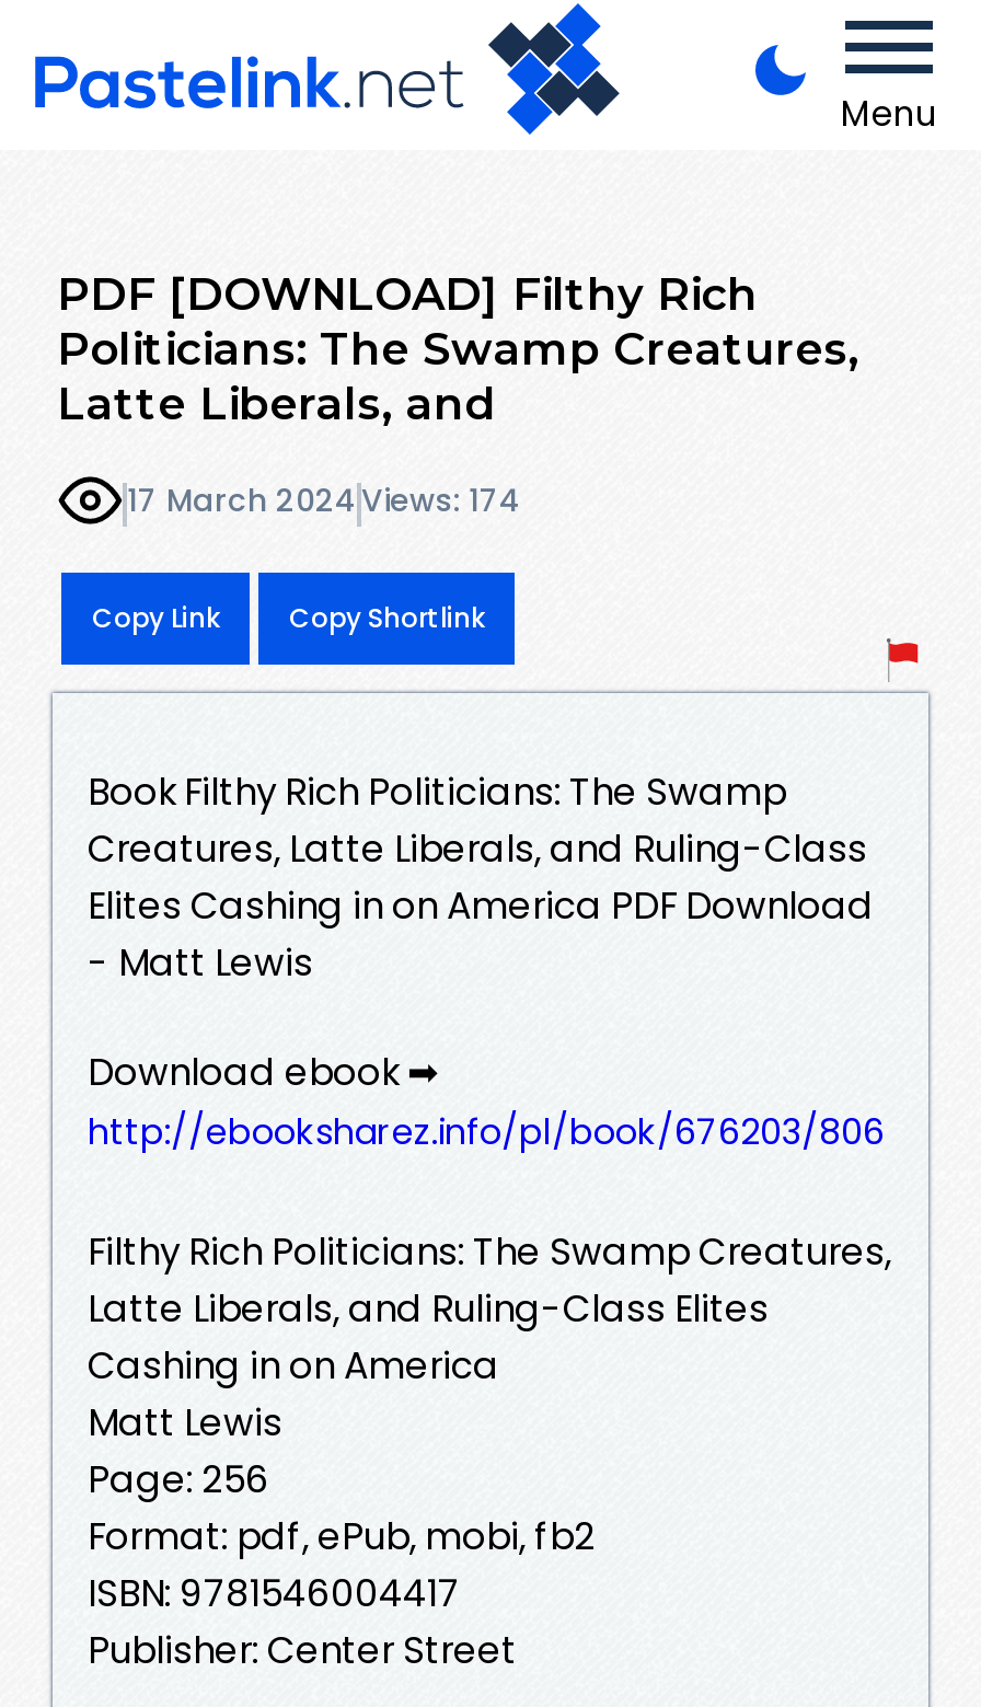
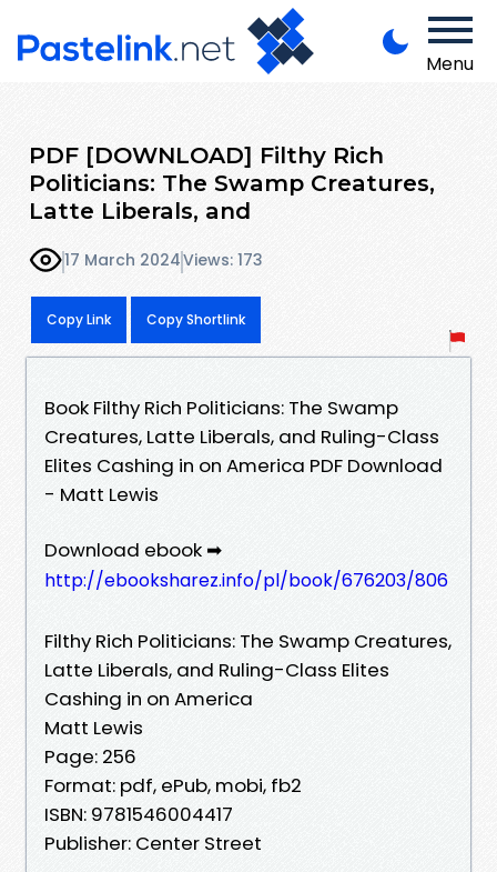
[127,479,521,523] 17 March 2024 Views: 174 -> [64,249,263,271] 17 March 2024 Views: 173

